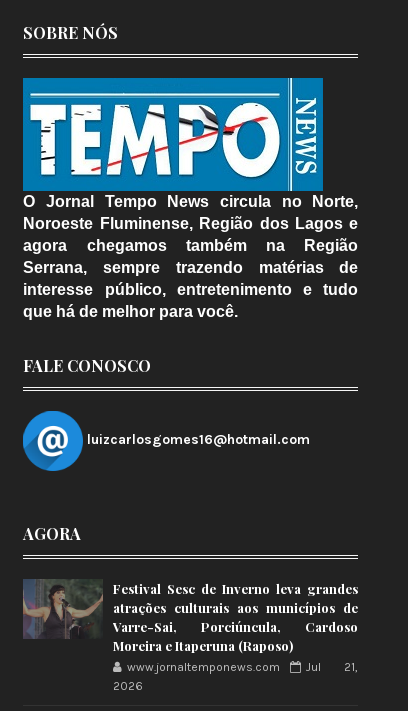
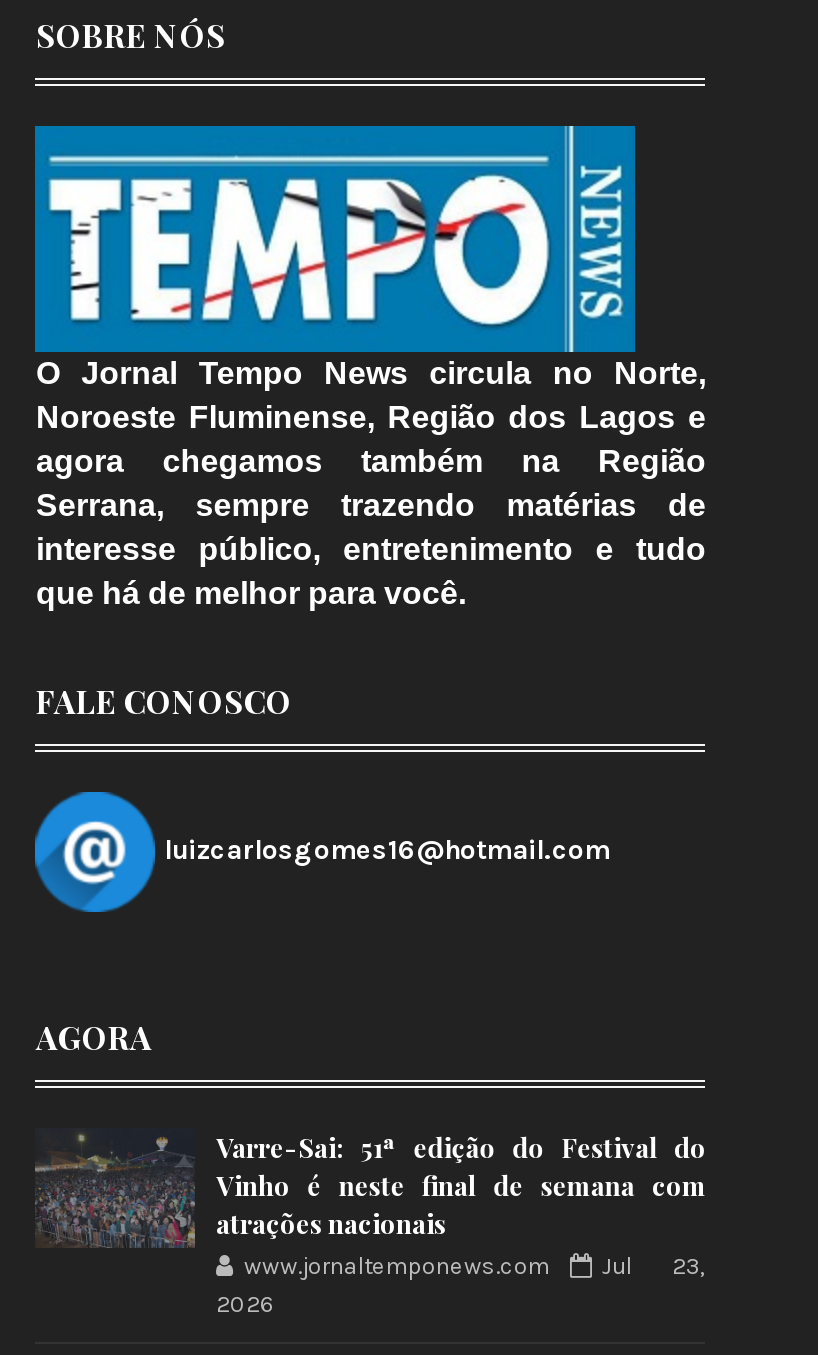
[23,579,358,654] [image] | Festival Sesc de Inverno leva grandes | atrações culturais aos municípios de | Varre-Sai, Porciúncula, Cardoso | Moreira e Itaperuna (Raposo) -> [37,1130,706,1248] [image] | Varre-Sai: 51ª edição do Festival do | Vinho é neste final de semana com | atrações nacionais
[127,660,358,674] www.jornaltemponews.com Jul 21, -> [244,1252,706,1280] www.jornaltemponews.com Jul 23,

